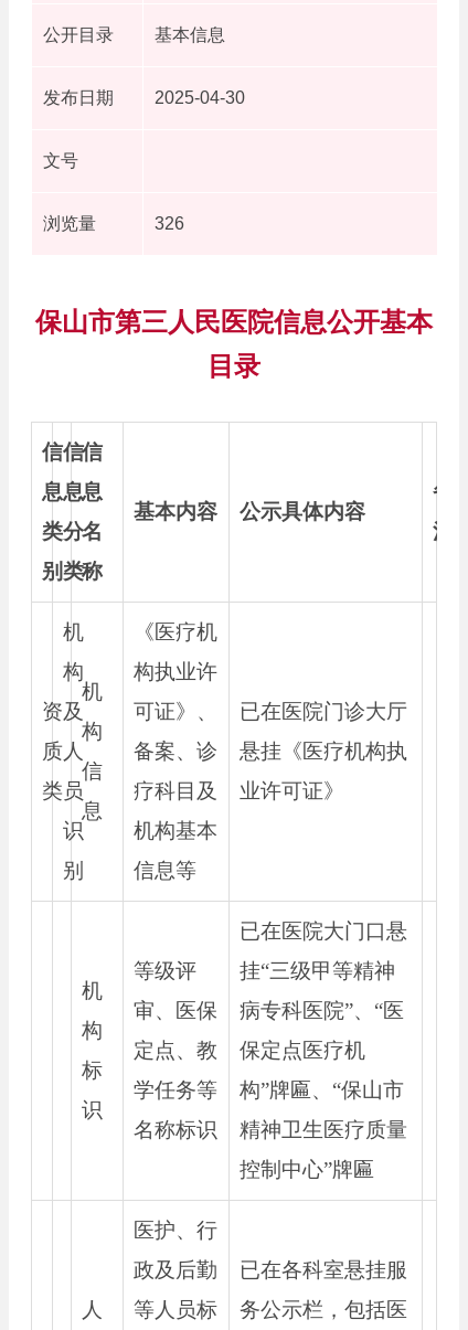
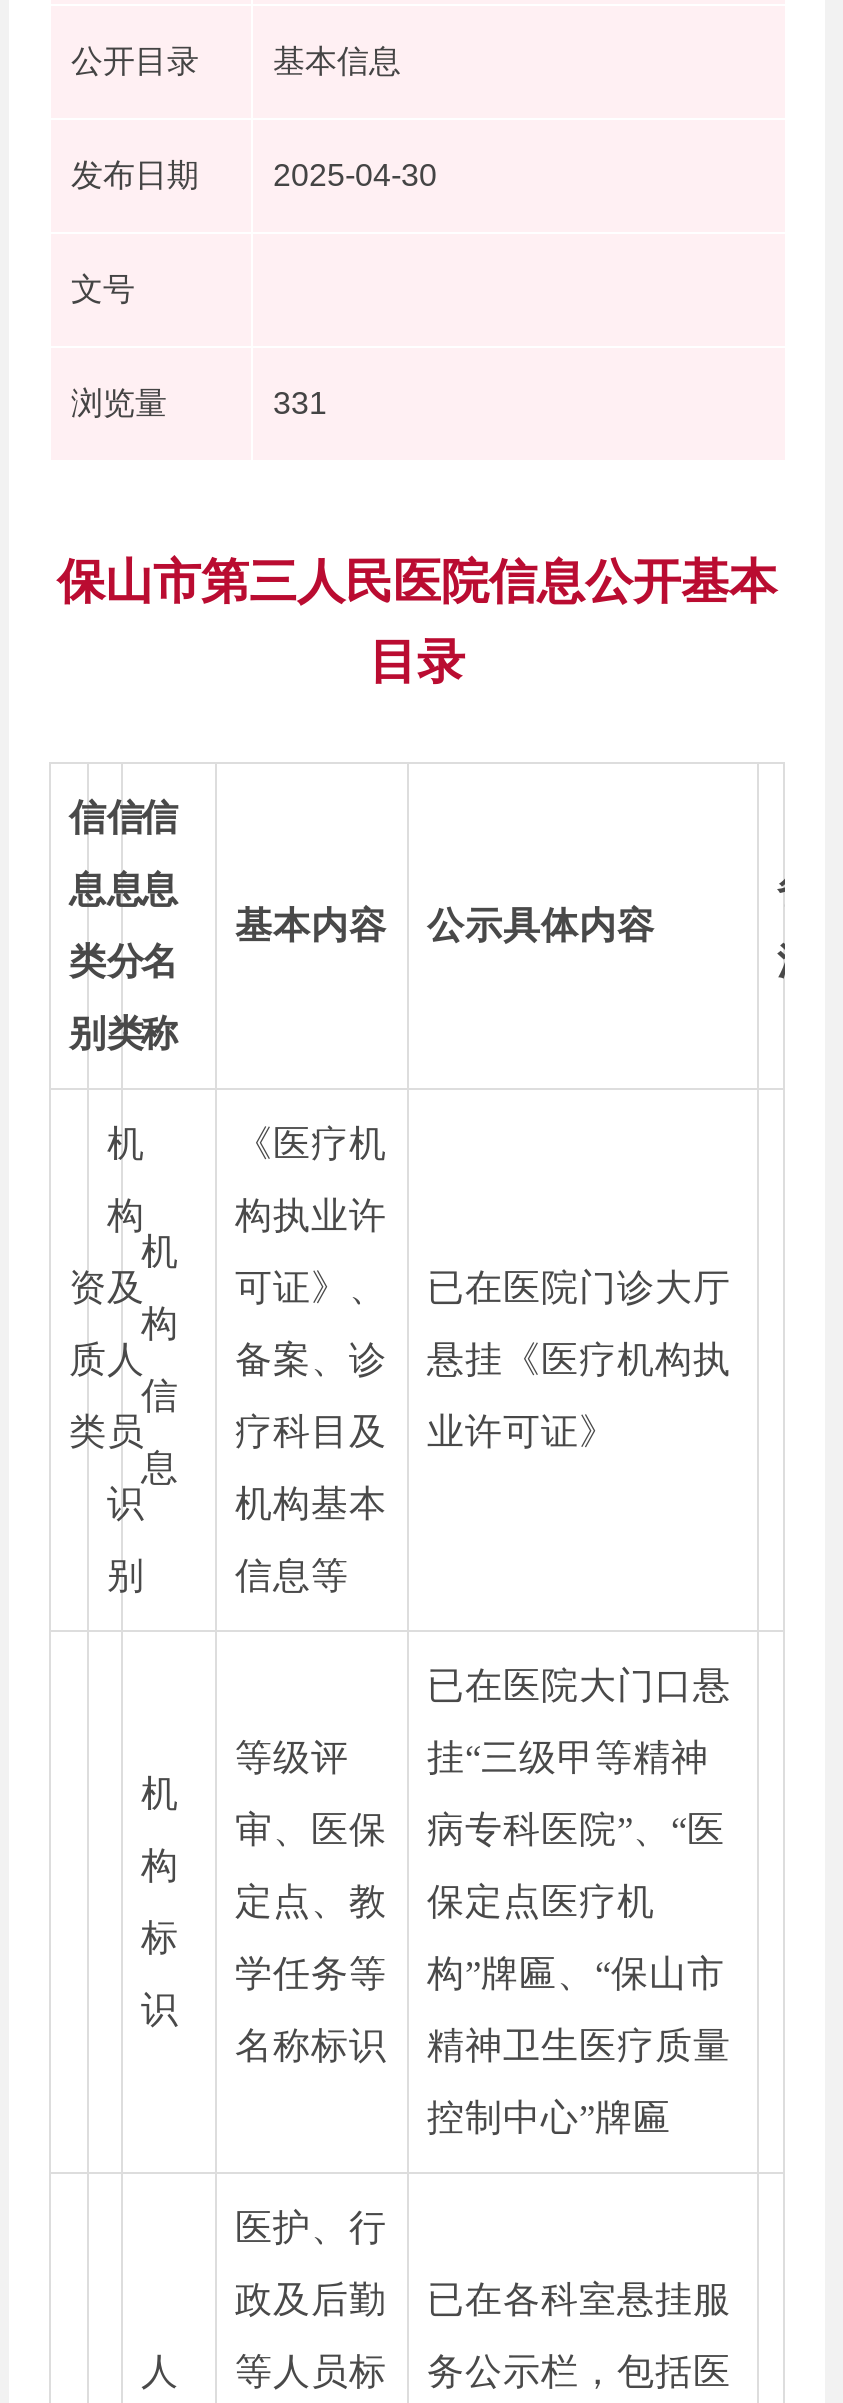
[155,214,184,233] 326 -> [273,386,327,420] 331

